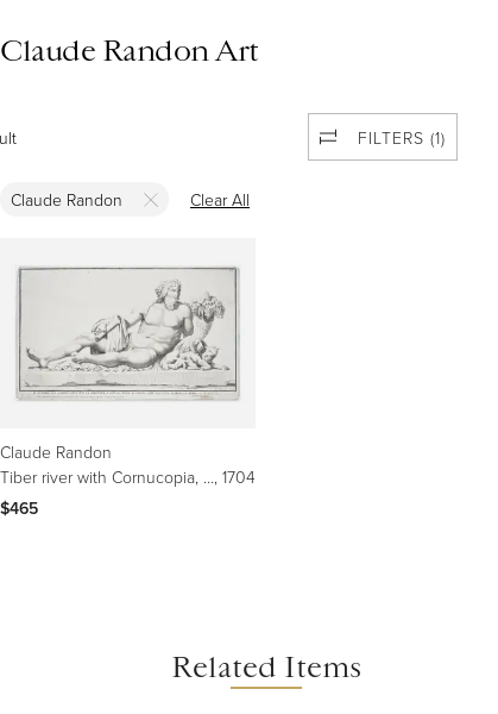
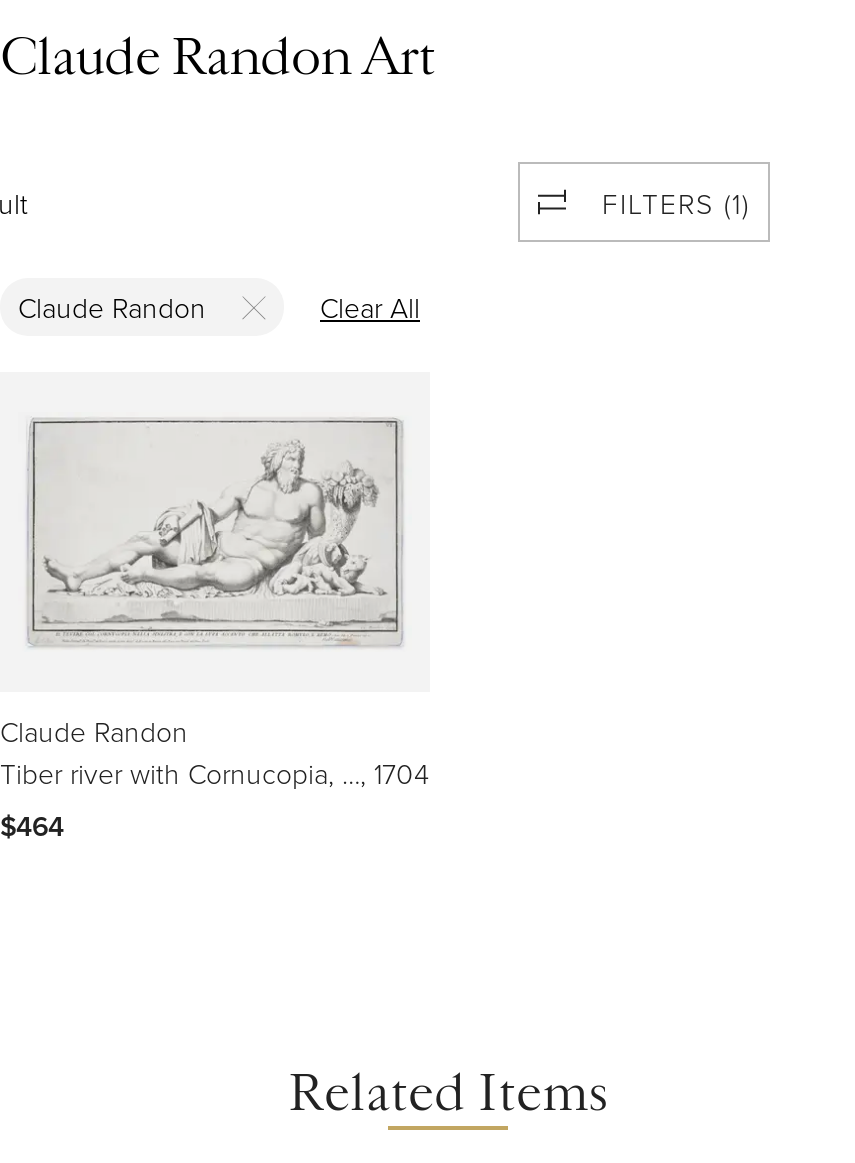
[0,496,38,520] $465 -> [0,806,64,846] $464

